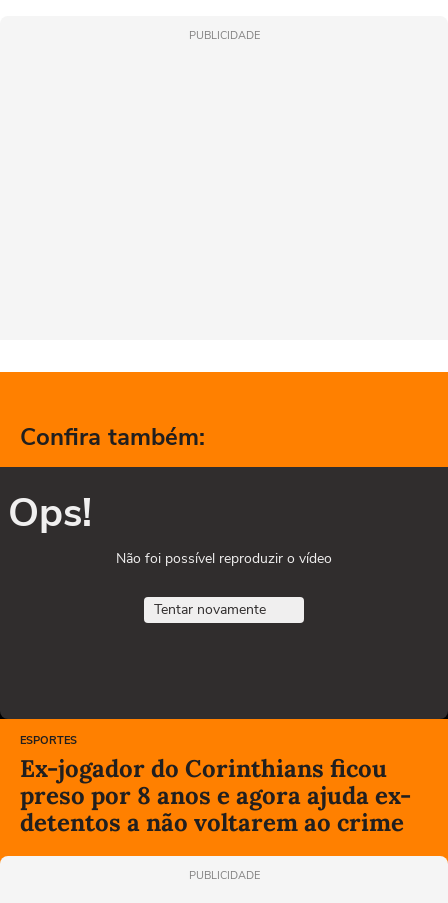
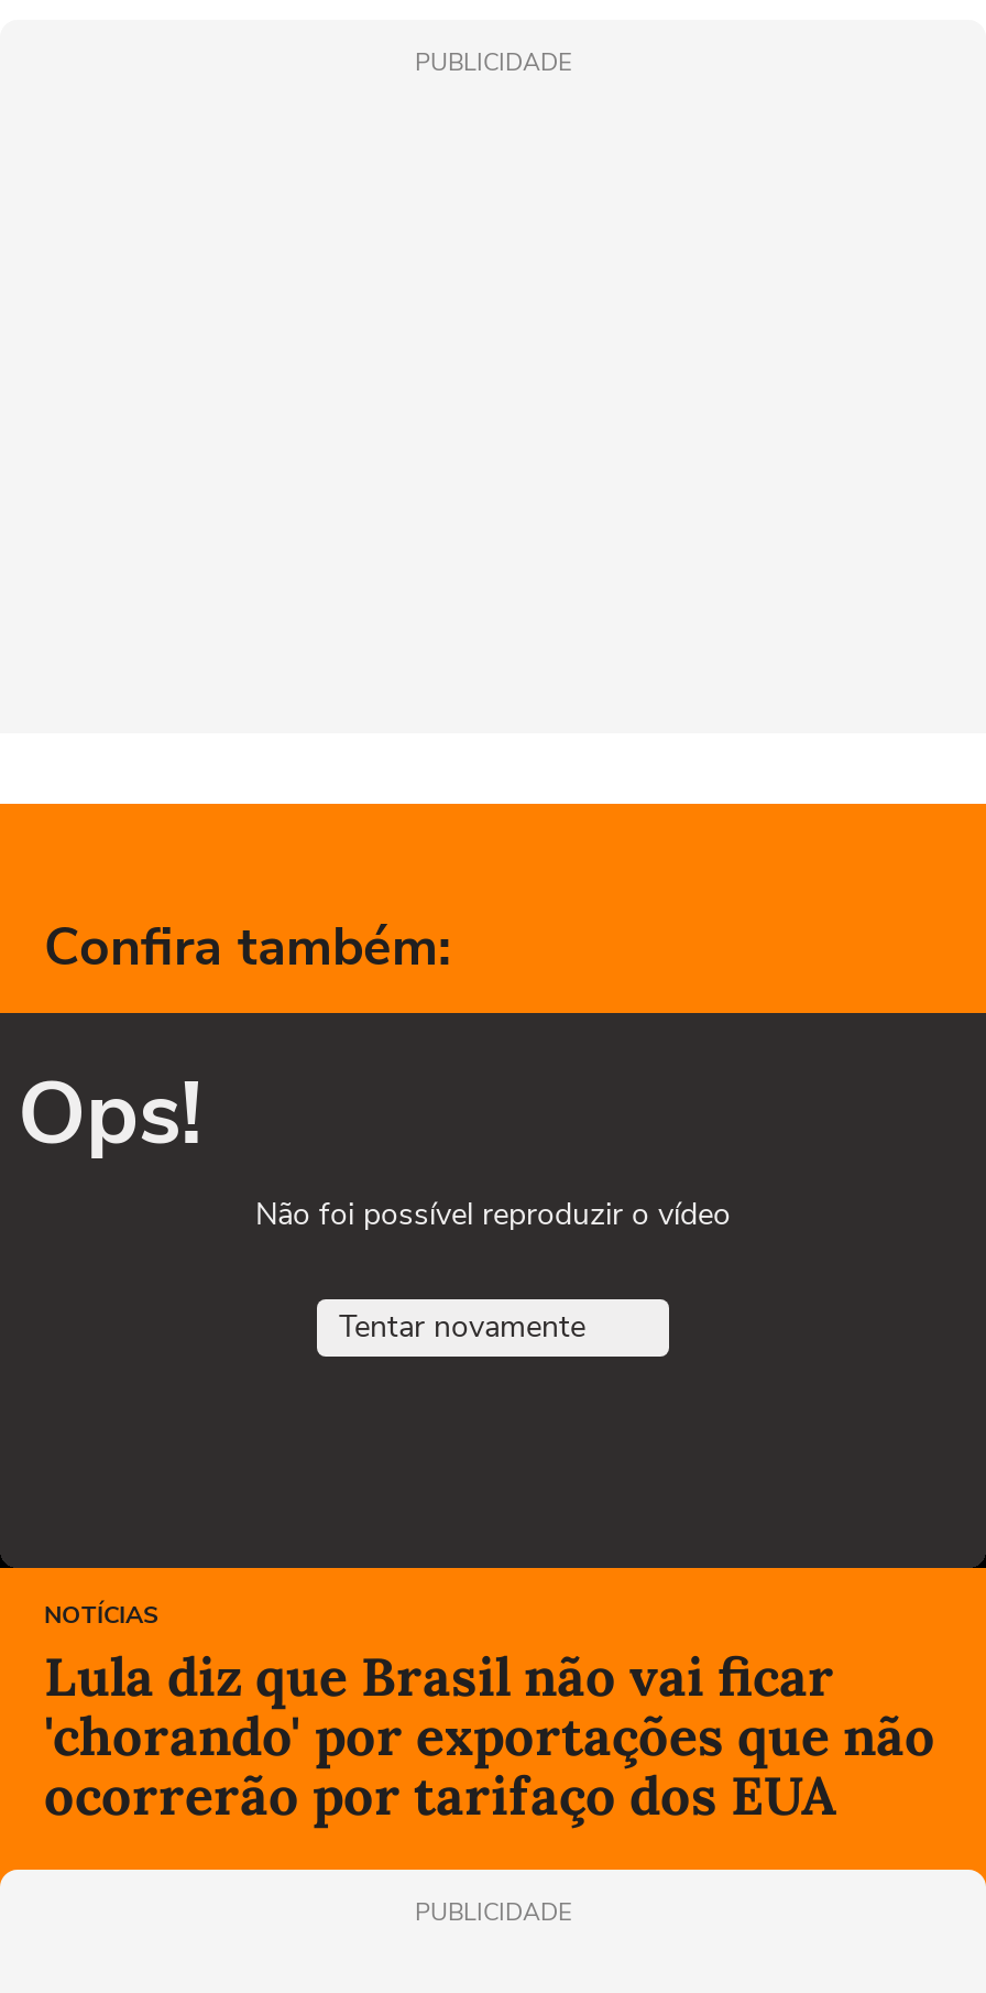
[20,733,411,838] ESPORTES | Ex-jogador do Corinthians ficou | preso por 8 anos e agora ajuda ex- | detentos a não voltarem ao crime -> [44,1599,935,1830] NOTÍCIAS | Lula diz que Brasil não vai ficar | 'chorando' por exportações que não | ocorrerão por tarifaço dos EUA

